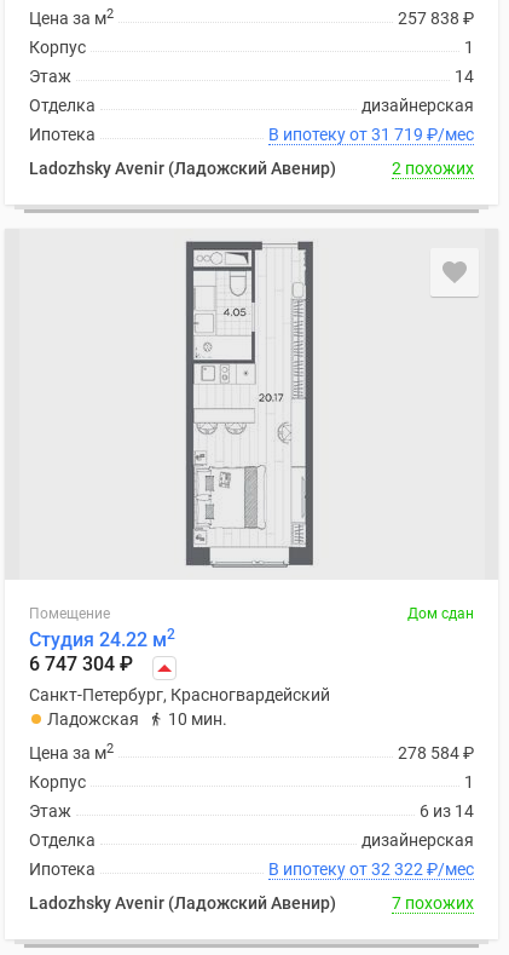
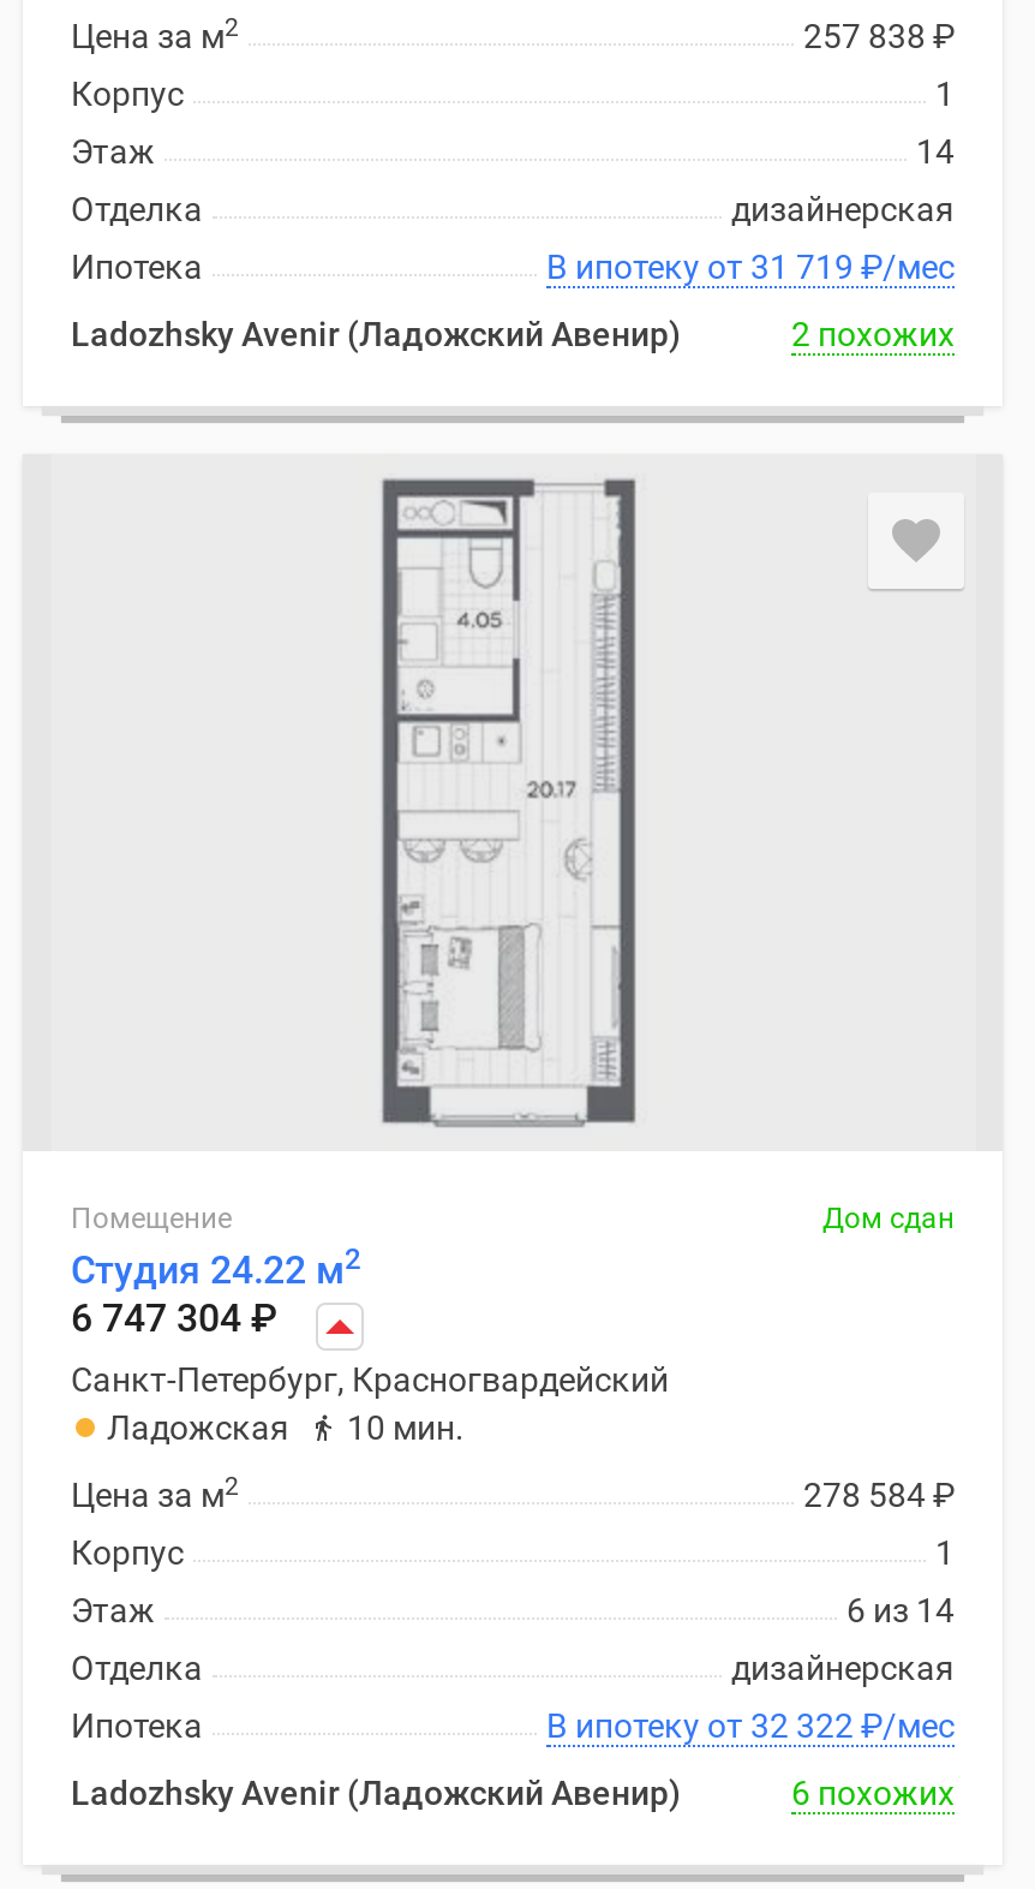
[392,893,474,913] 7 похожих -> [791,1774,955,1812] 6 похожих

